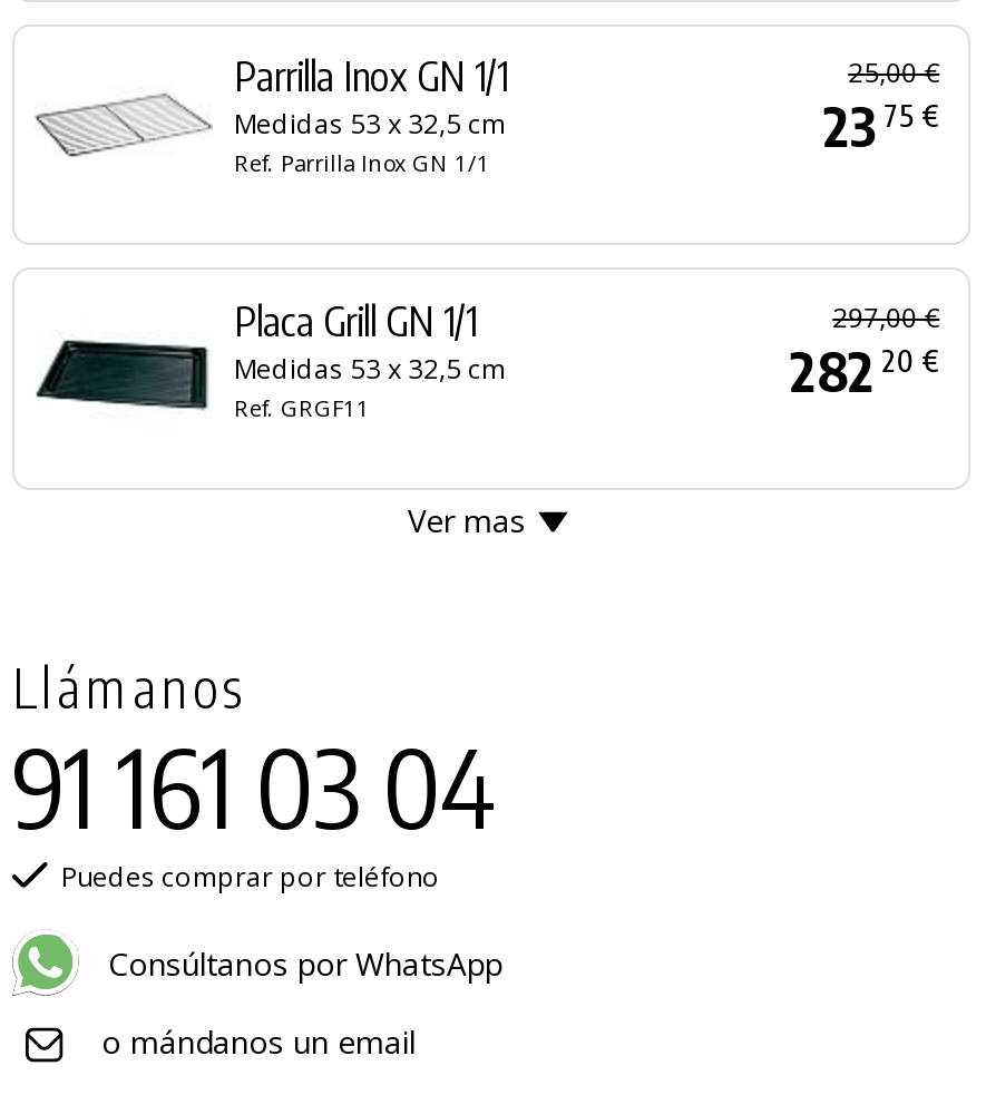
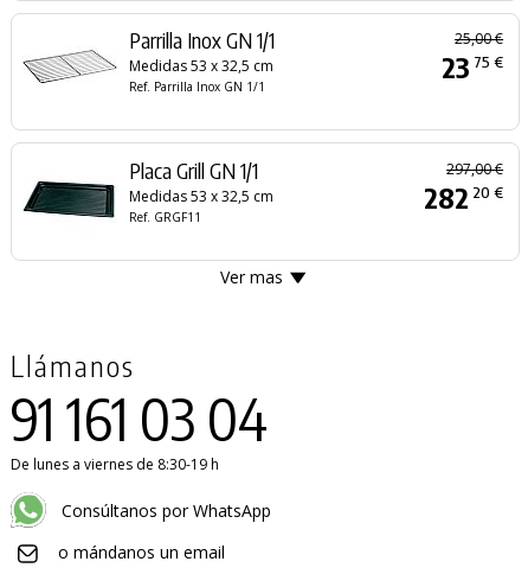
[61,857,440,895] Puedes comprar por teléfono -> [11,454,219,474] De lunes a viernes de 8:30-19 h

